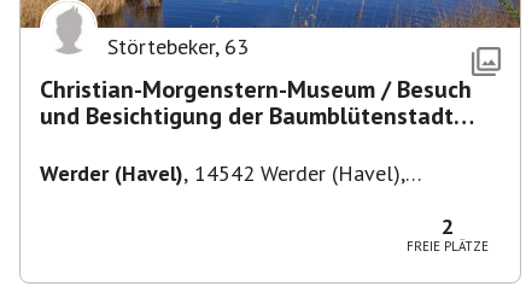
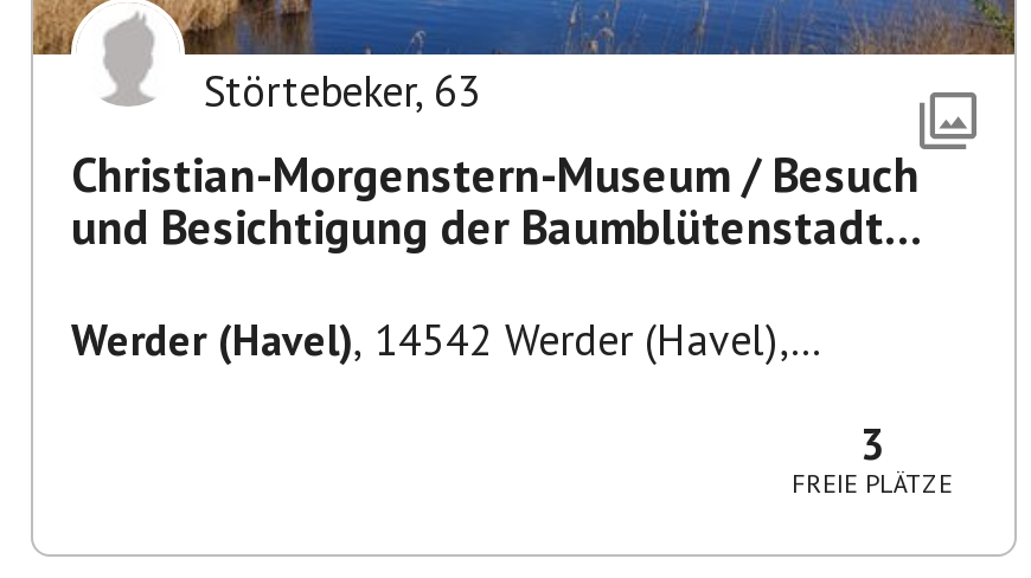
[442,212,454,240] 2 -> [860,417,884,471] 3

